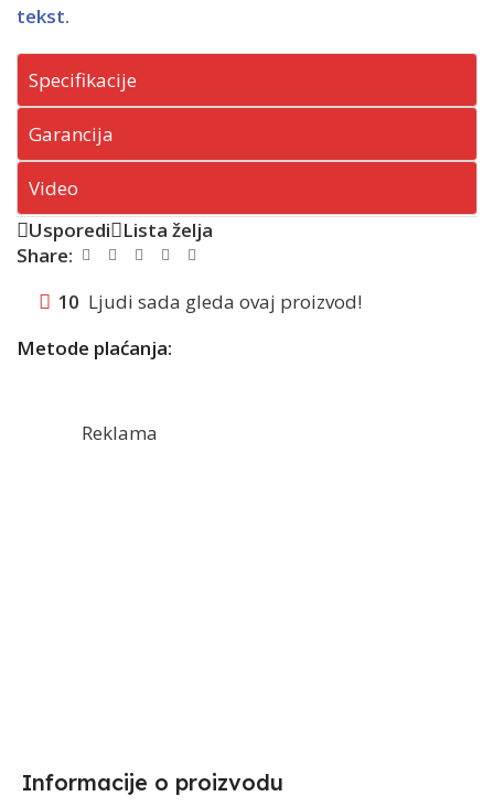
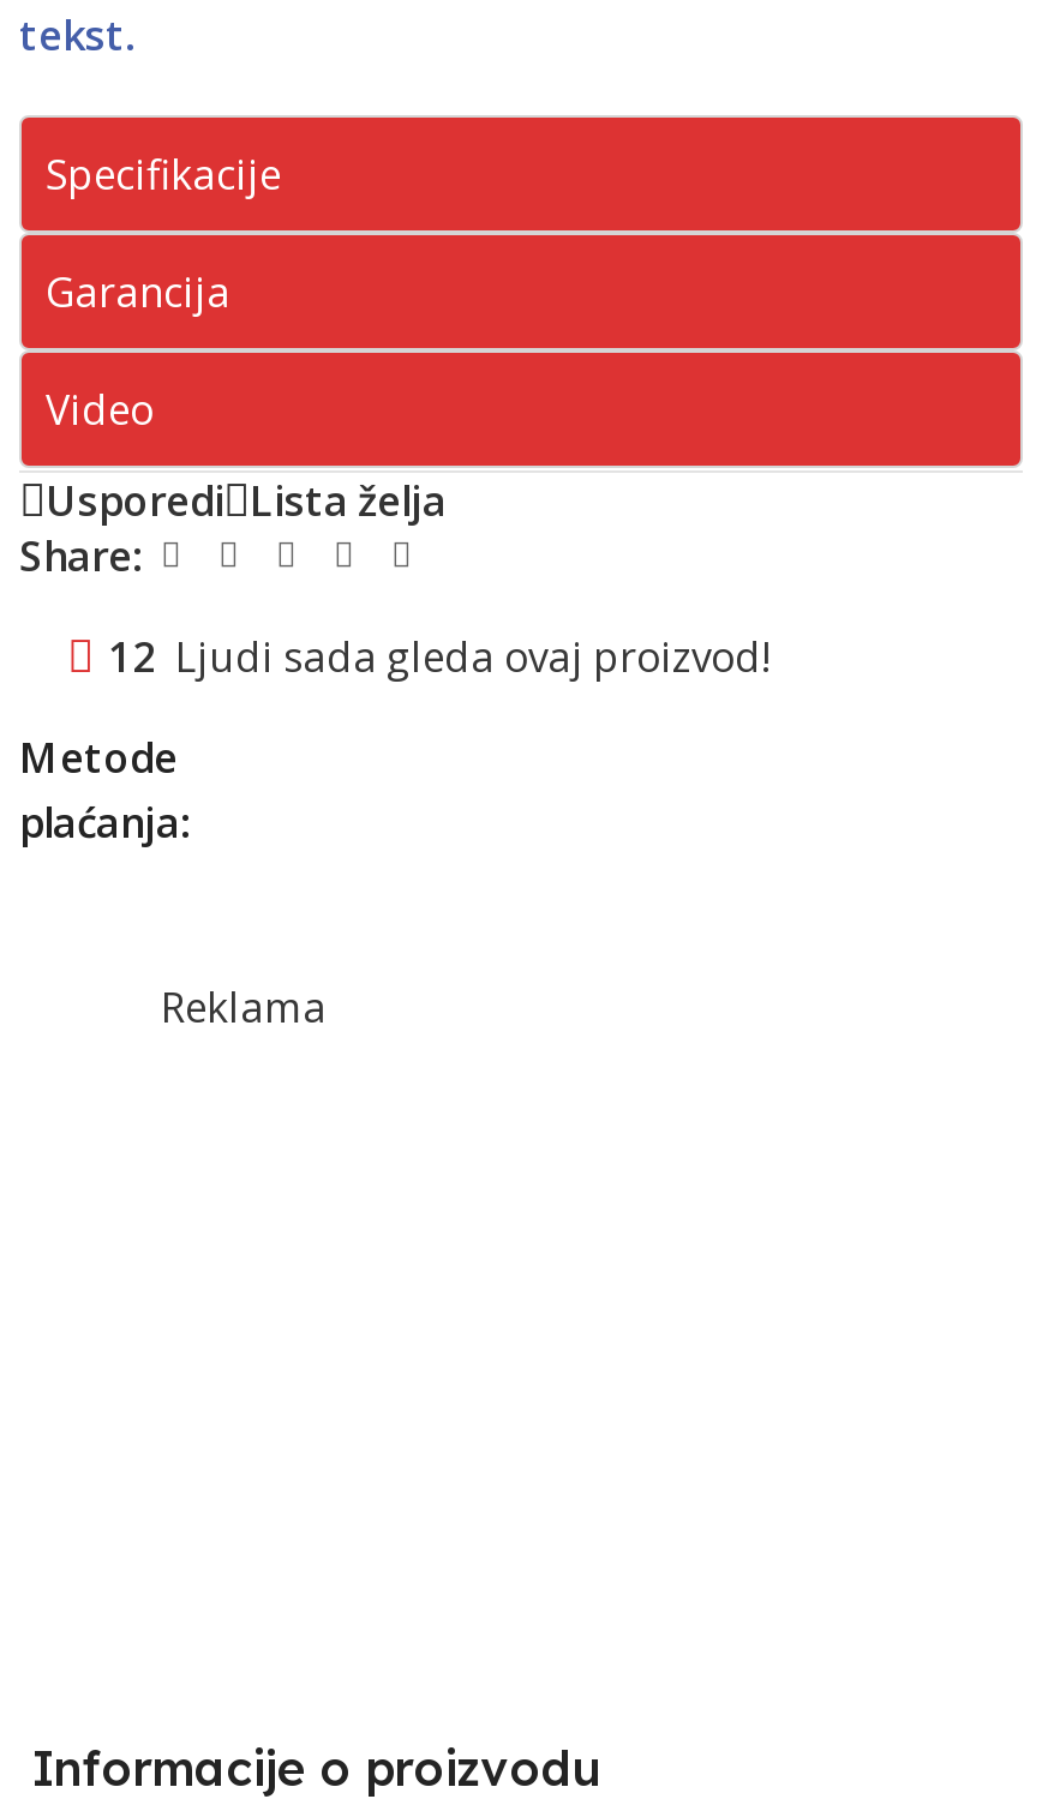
[57,289,362,314] 10 Ljudi sada gleda ovaj proizvod! -> [108,628,771,683] 12 Ljudi sada gleda ovaj proizvod!

